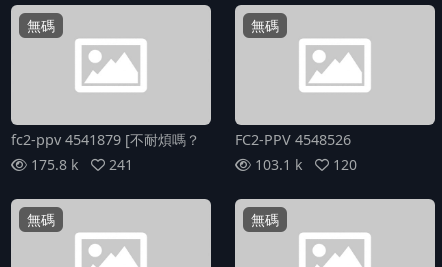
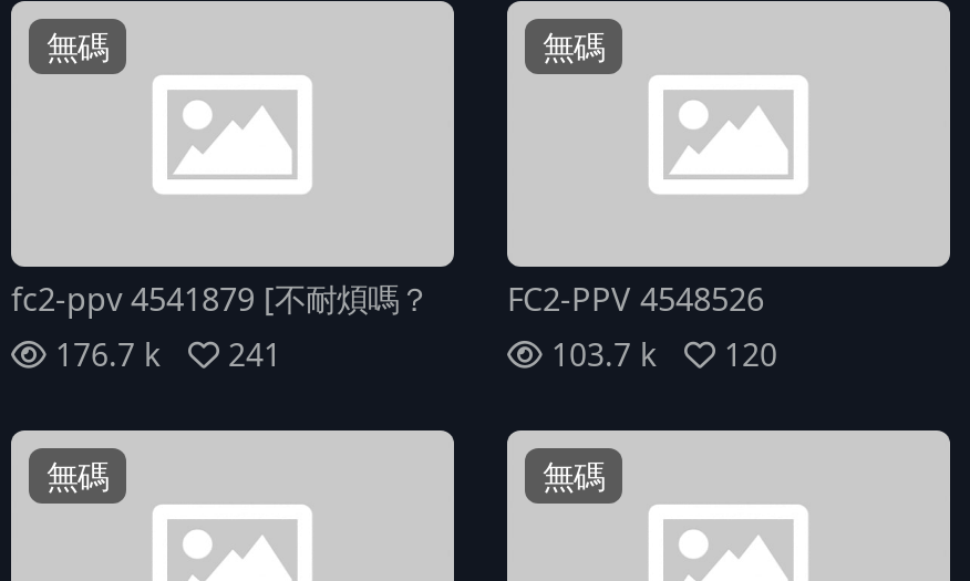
[31,155,133,174] 175.8 k 241 -> [55,333,281,375] 176.7 k 241
[255,155,357,174] 103.1 k 120 -> [551,333,777,375] 103.7 k 120

